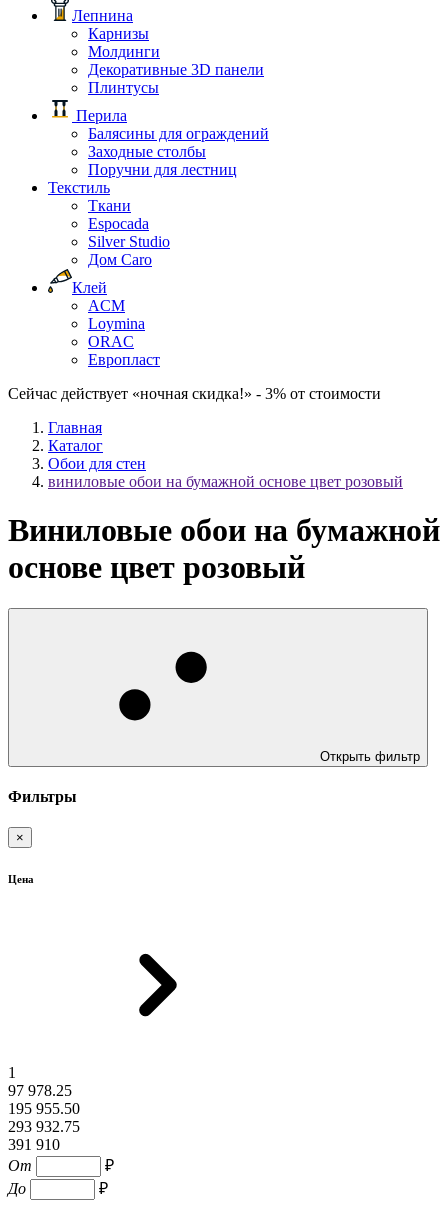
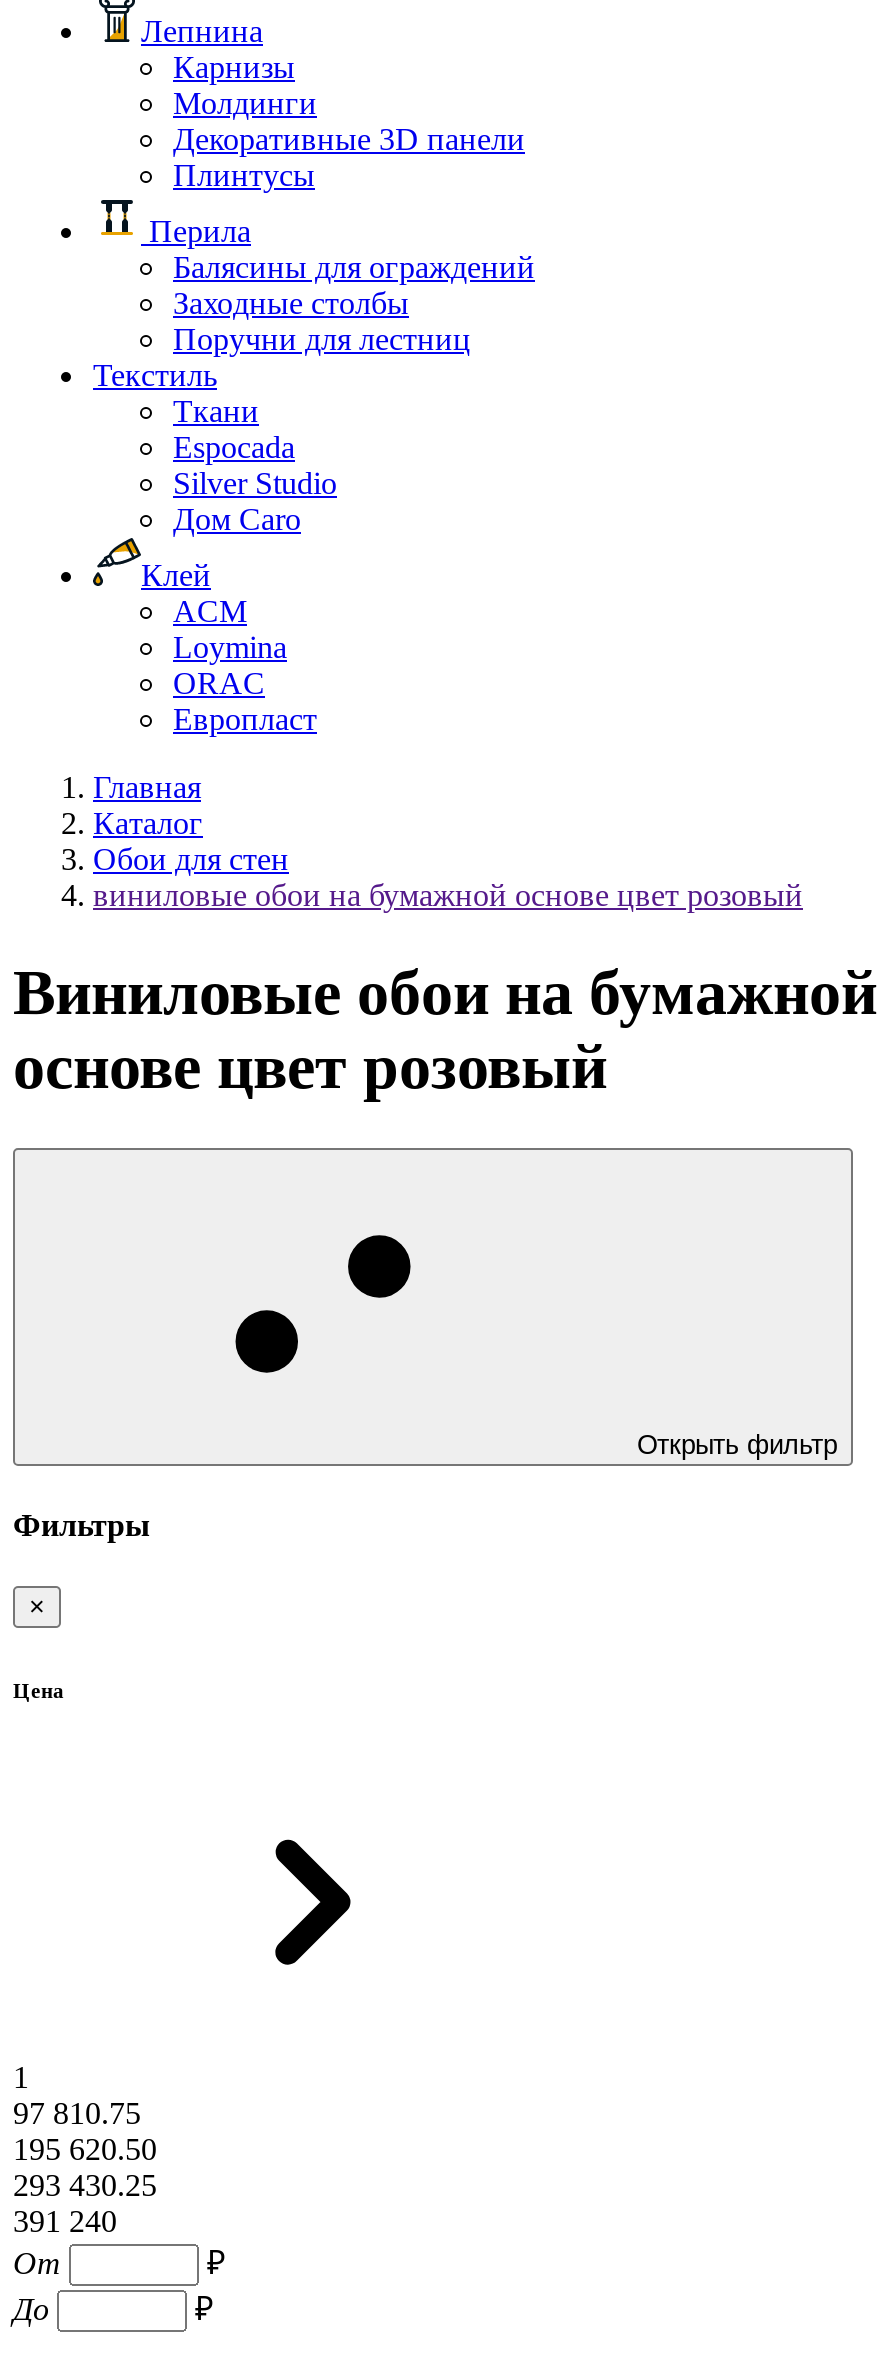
[8,385,381,402] Сейчас действует «ночная скидка!» - 3% от стоимости -> none
[8,1082,72,1099] 97 978.25 -> [13,2097,141,2131] 97 810.75
[8,1100,80,1117] 195 955.50 -> [13,2133,157,2167] 195 620.50
[8,1118,80,1135] 293 932.75 -> [13,2169,157,2203] 293 430.25
[8,1136,60,1153] 391 910 -> [13,2205,117,2239] 391 240

